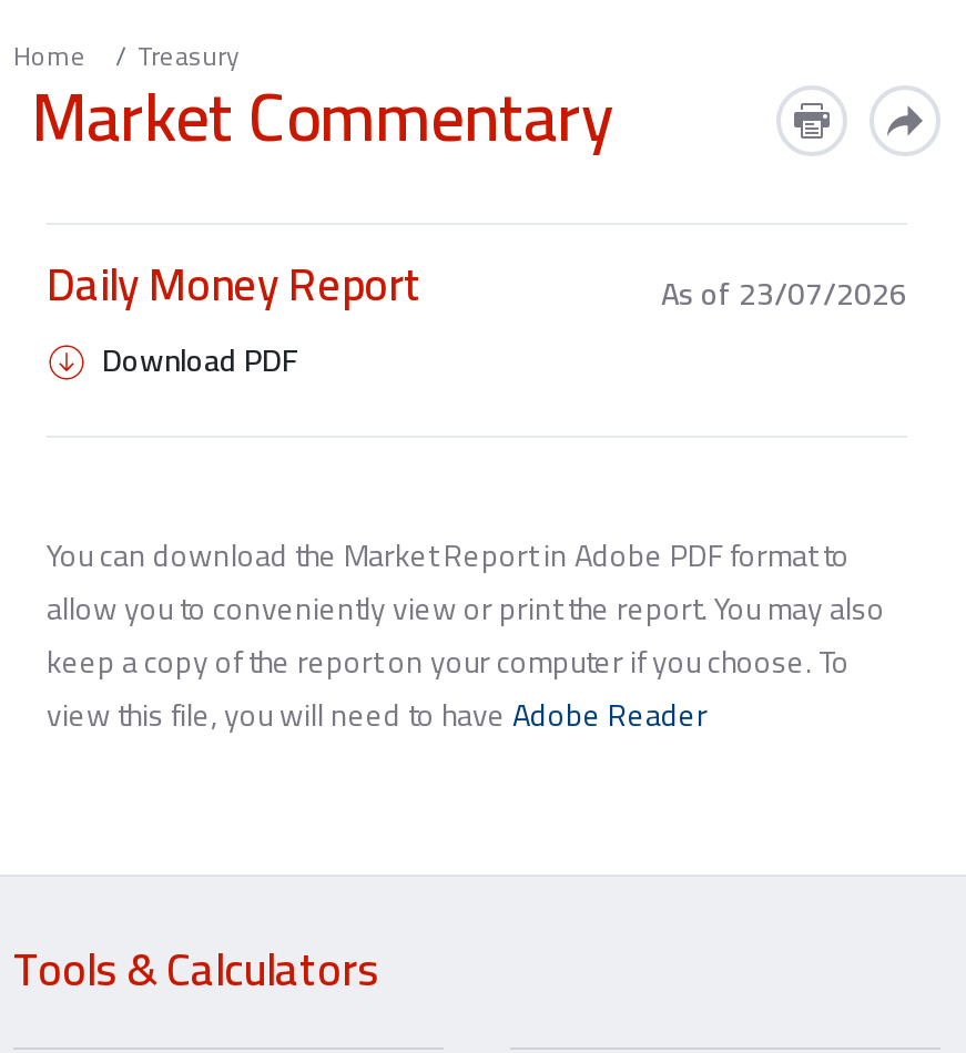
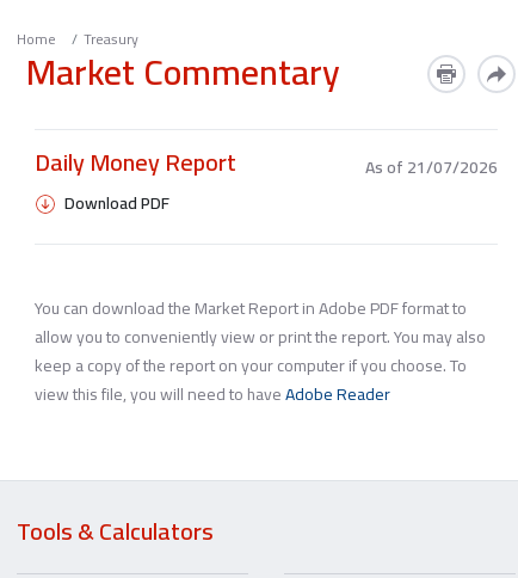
[661,265,907,323] As of 23/07/2026 -> [365,152,498,183] As of 21/07/2026

